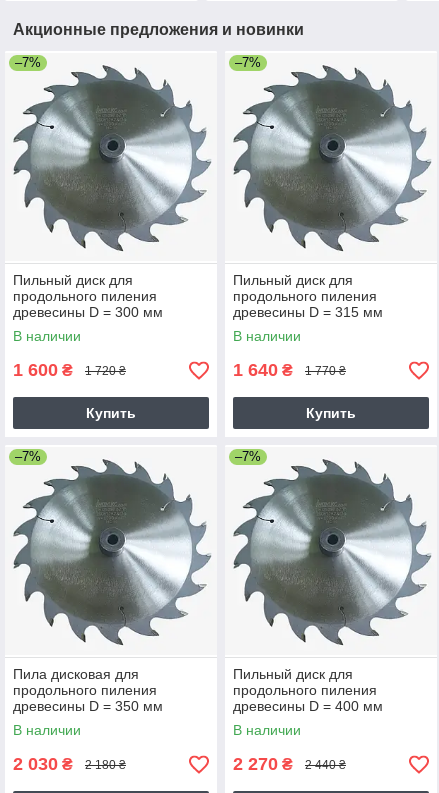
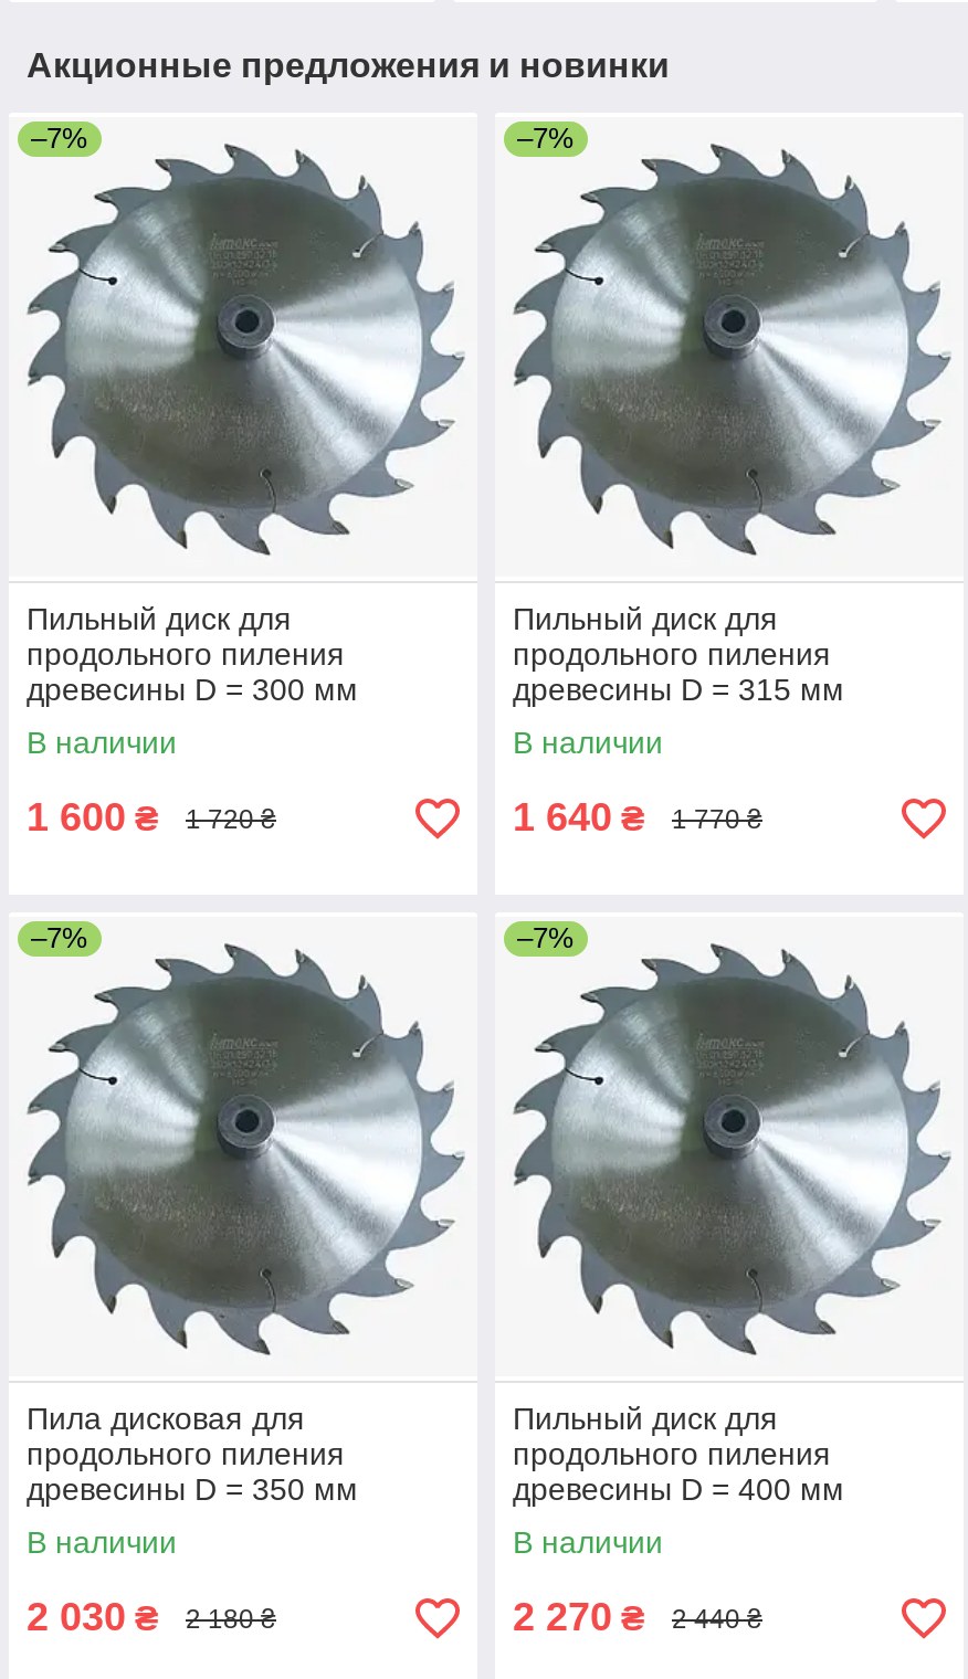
[86,405,136,421] Купить -> none
[306,405,356,421] Купить -> none

